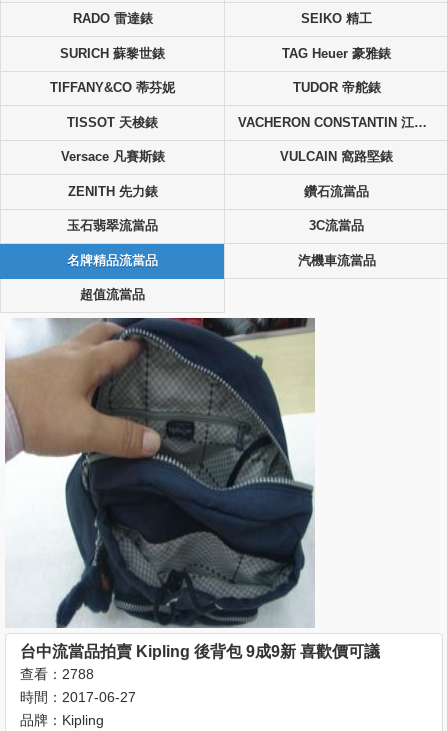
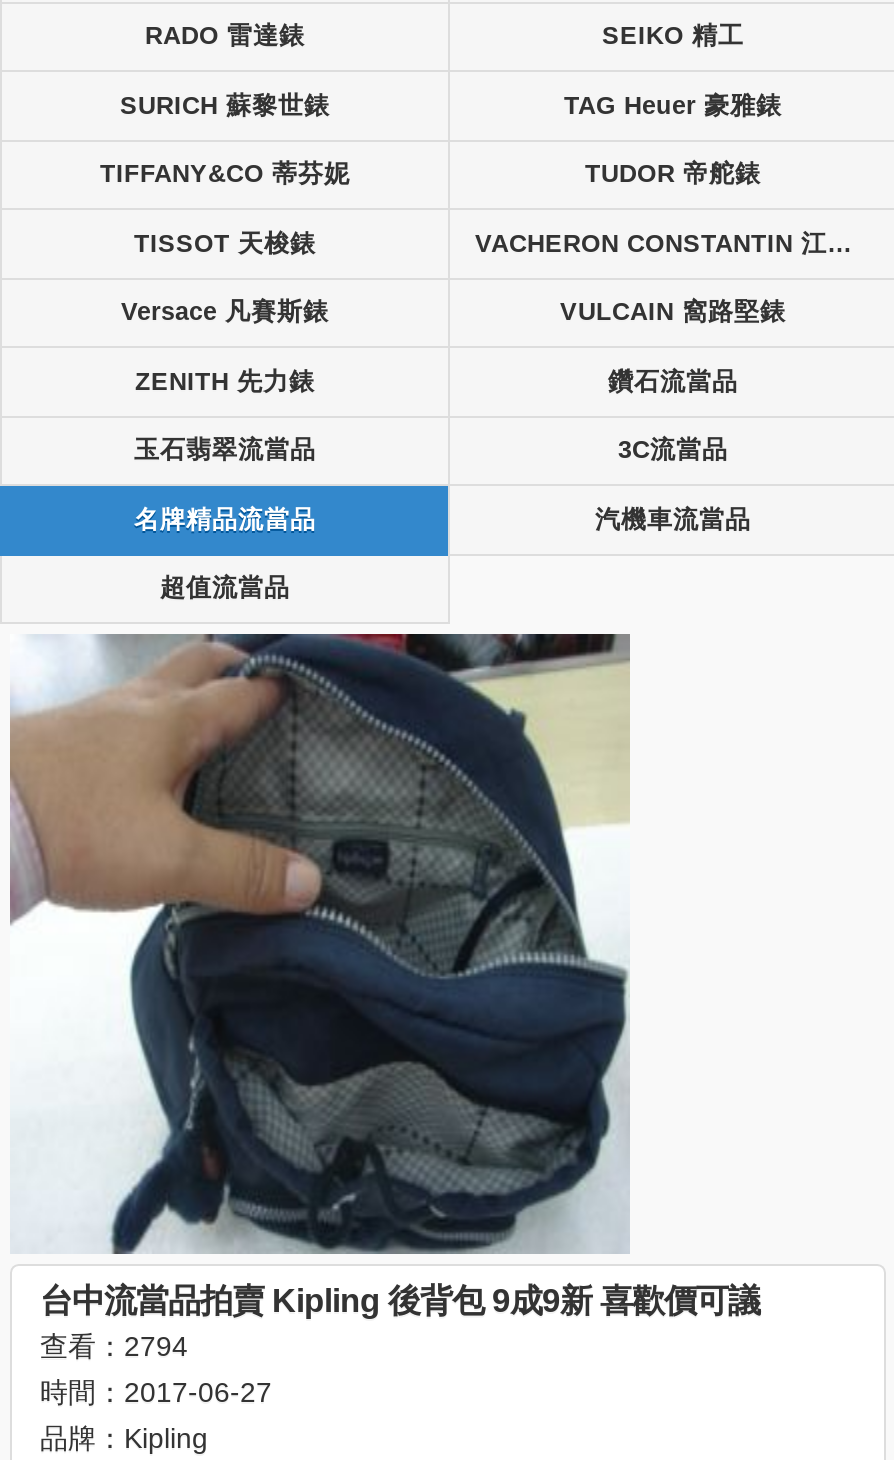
[20,666,94,682] 查看：2788 -> [40,1329,188,1361] 查看：2794

